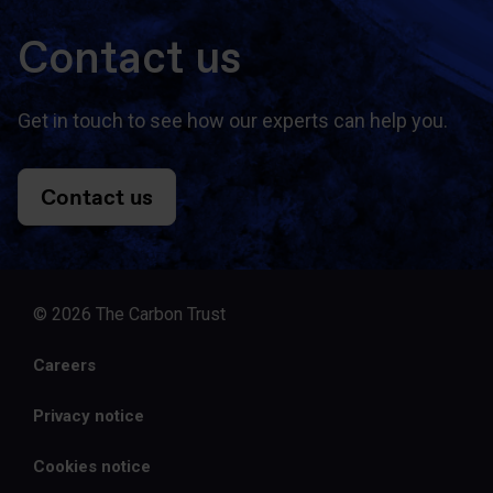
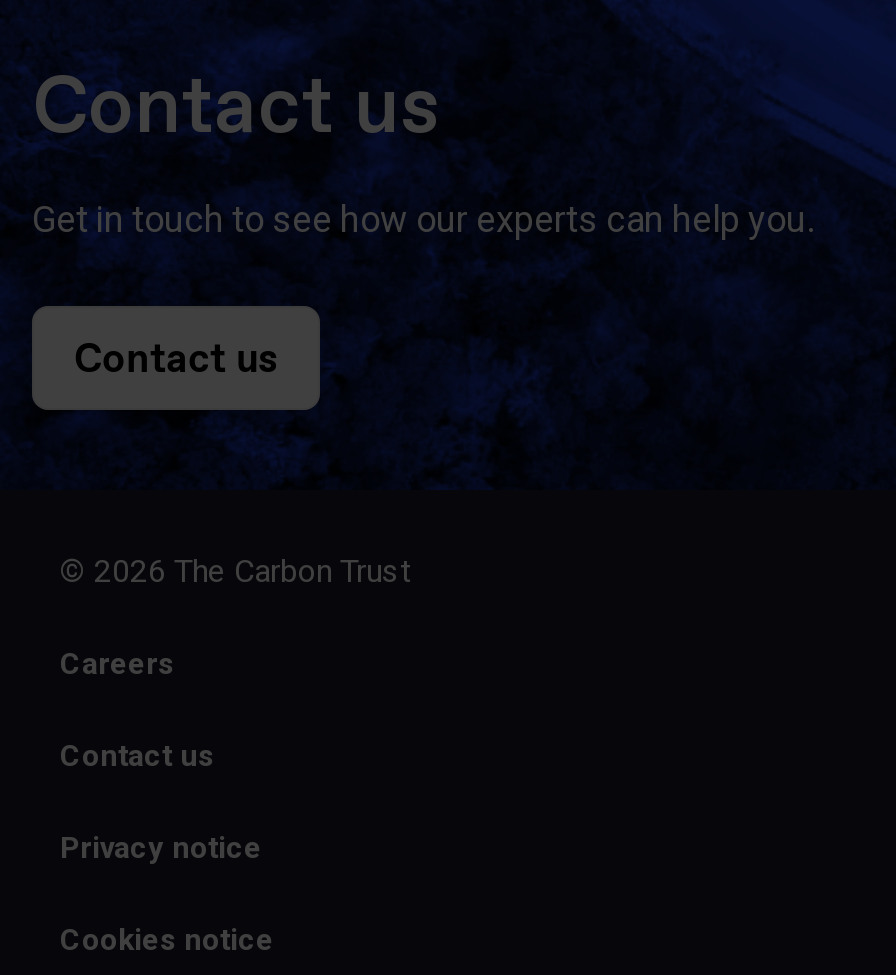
none -> [60,737,214,773] Contact us

